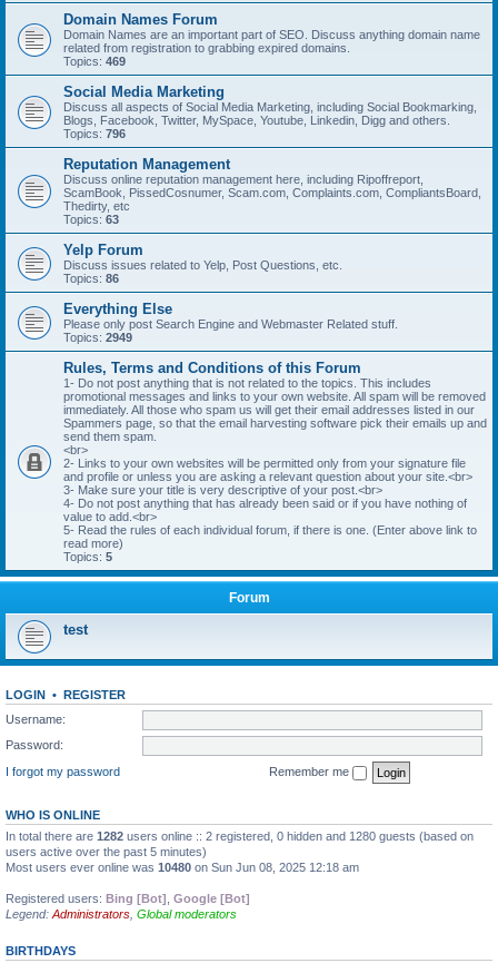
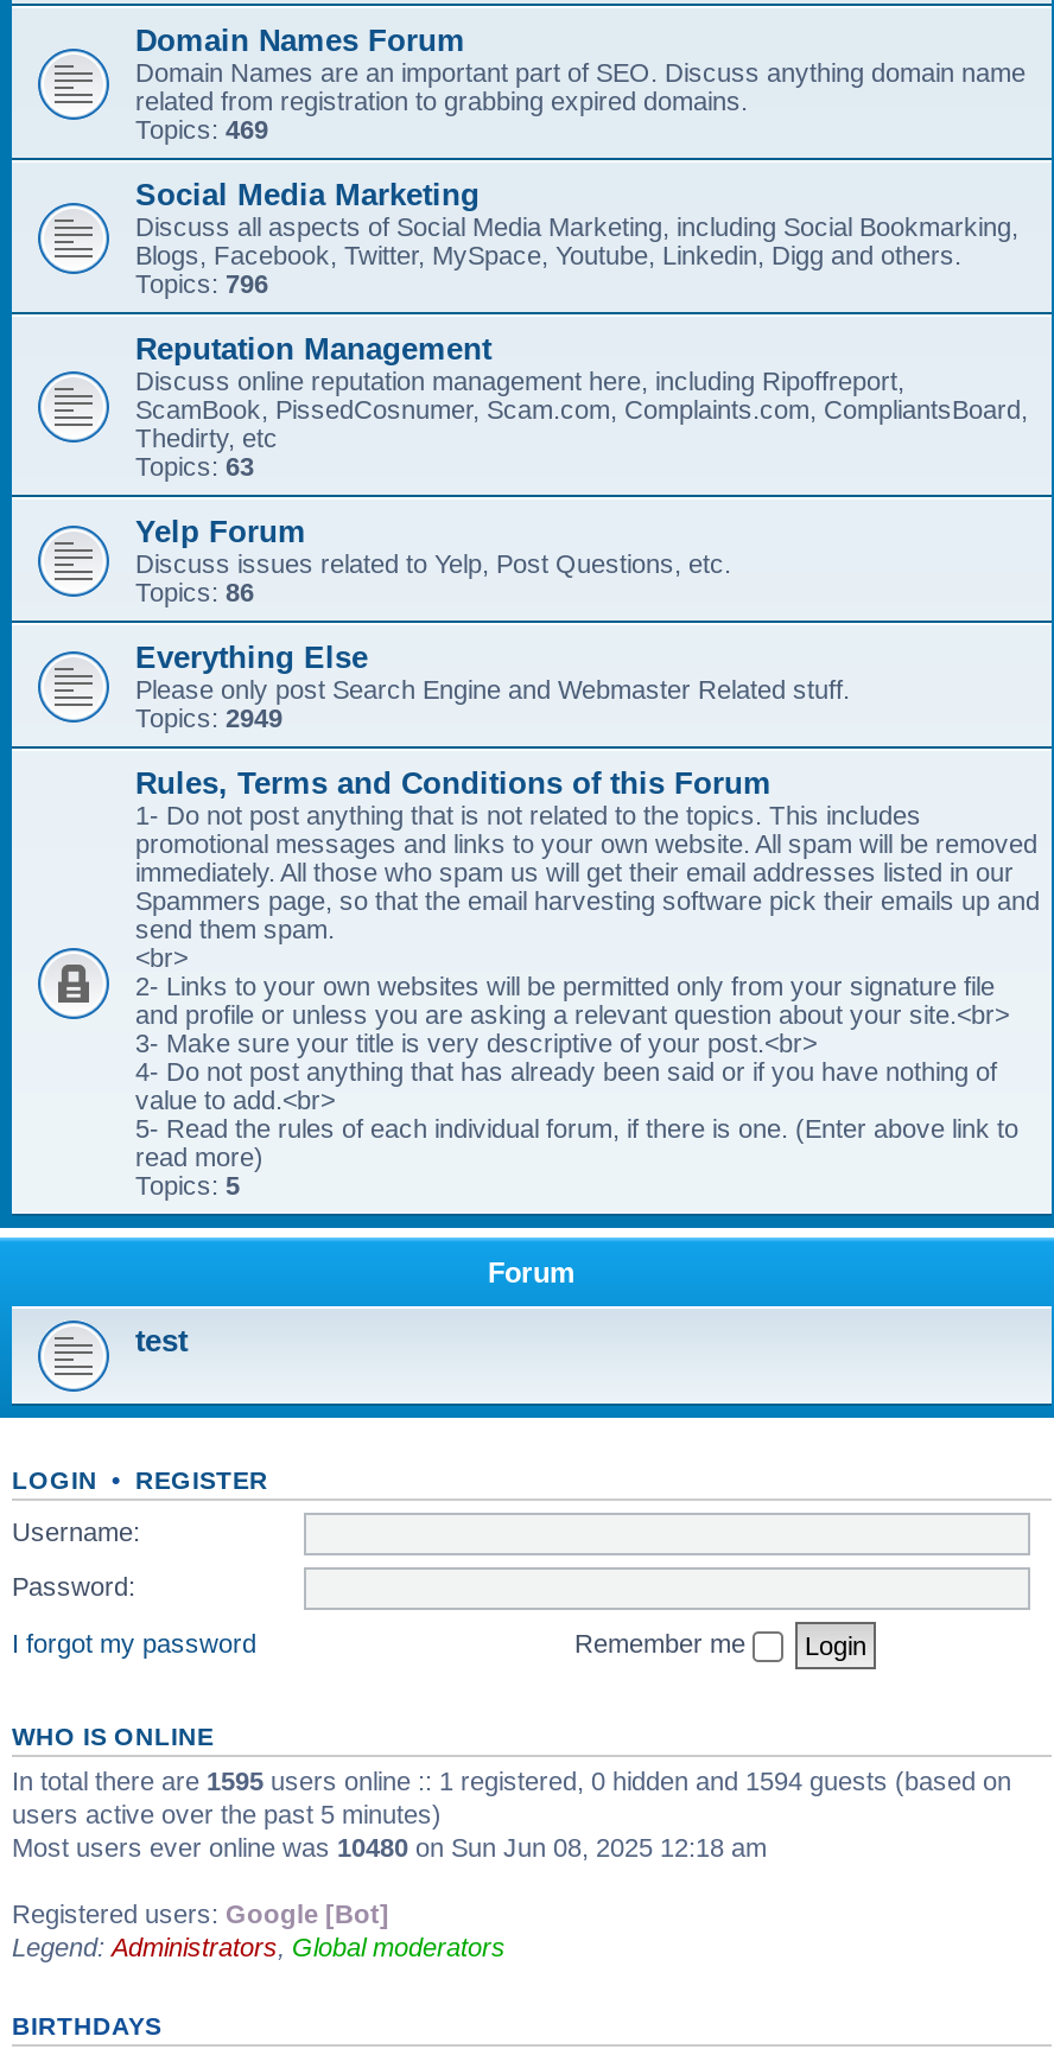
[6,829,474,842] In total there are 1282 users online :: 2 registered, 0 hidden and 1280 guests (based on -> [12,1765,1011,1794] In total there are 1595 users online :: 1 registered, 0 hidden and 1594 guests (based on
[6,891,250,905] Registered users: Bing [Bot], Google [Bot] -> [12,1898,389,1927] Registered users: Google [Bot]

